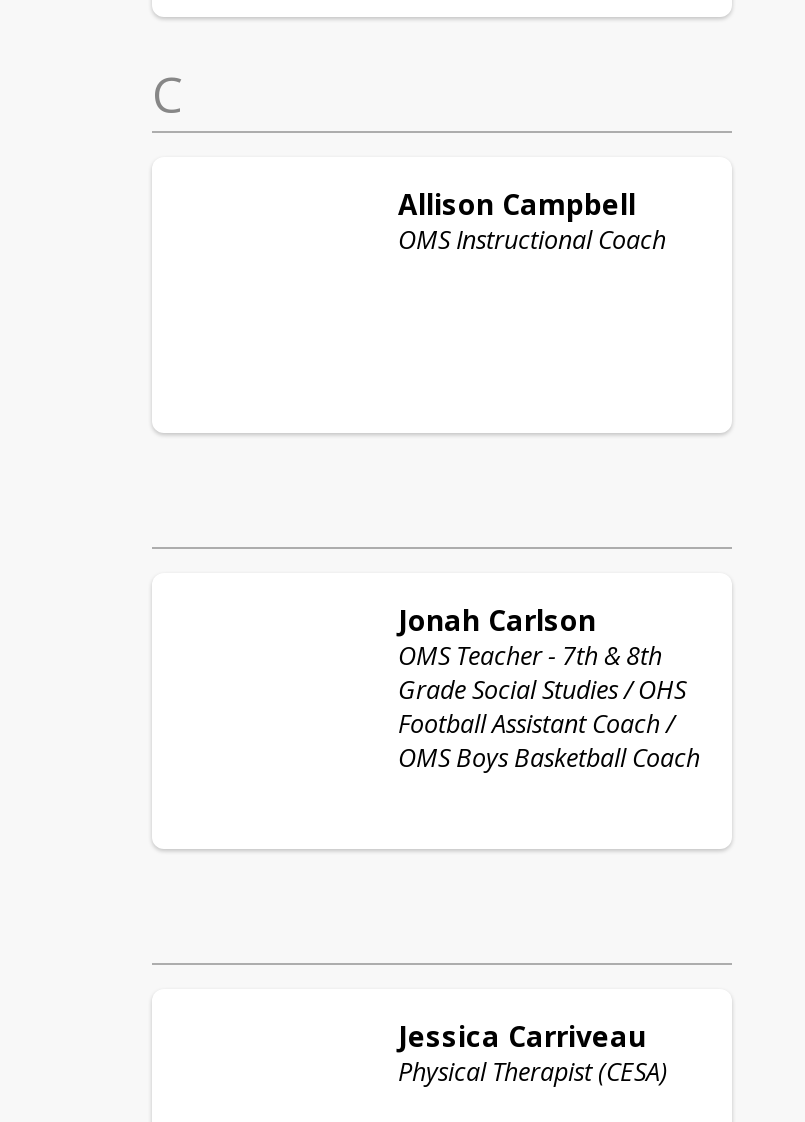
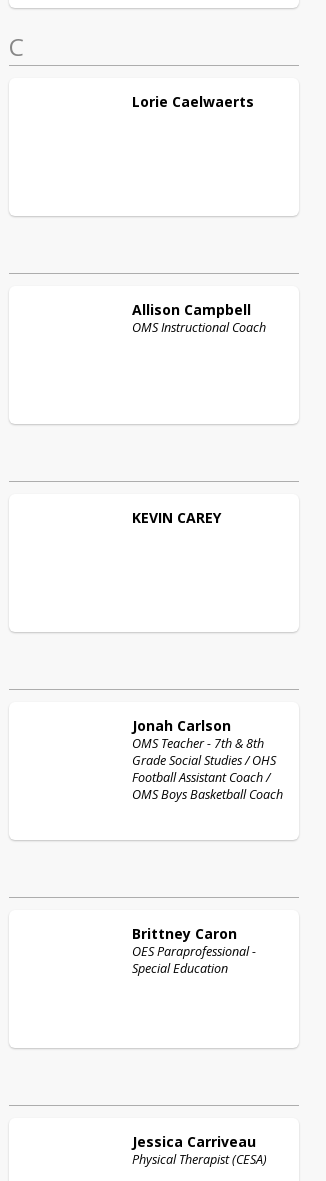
none -> [132,92,254,111] Lorie Caelwaerts
none -> [132,508,221,527] KEVIN CAREY
none -> [132,924,256,977] Brittney Caron | OES Paraprofessional - | Special Education

